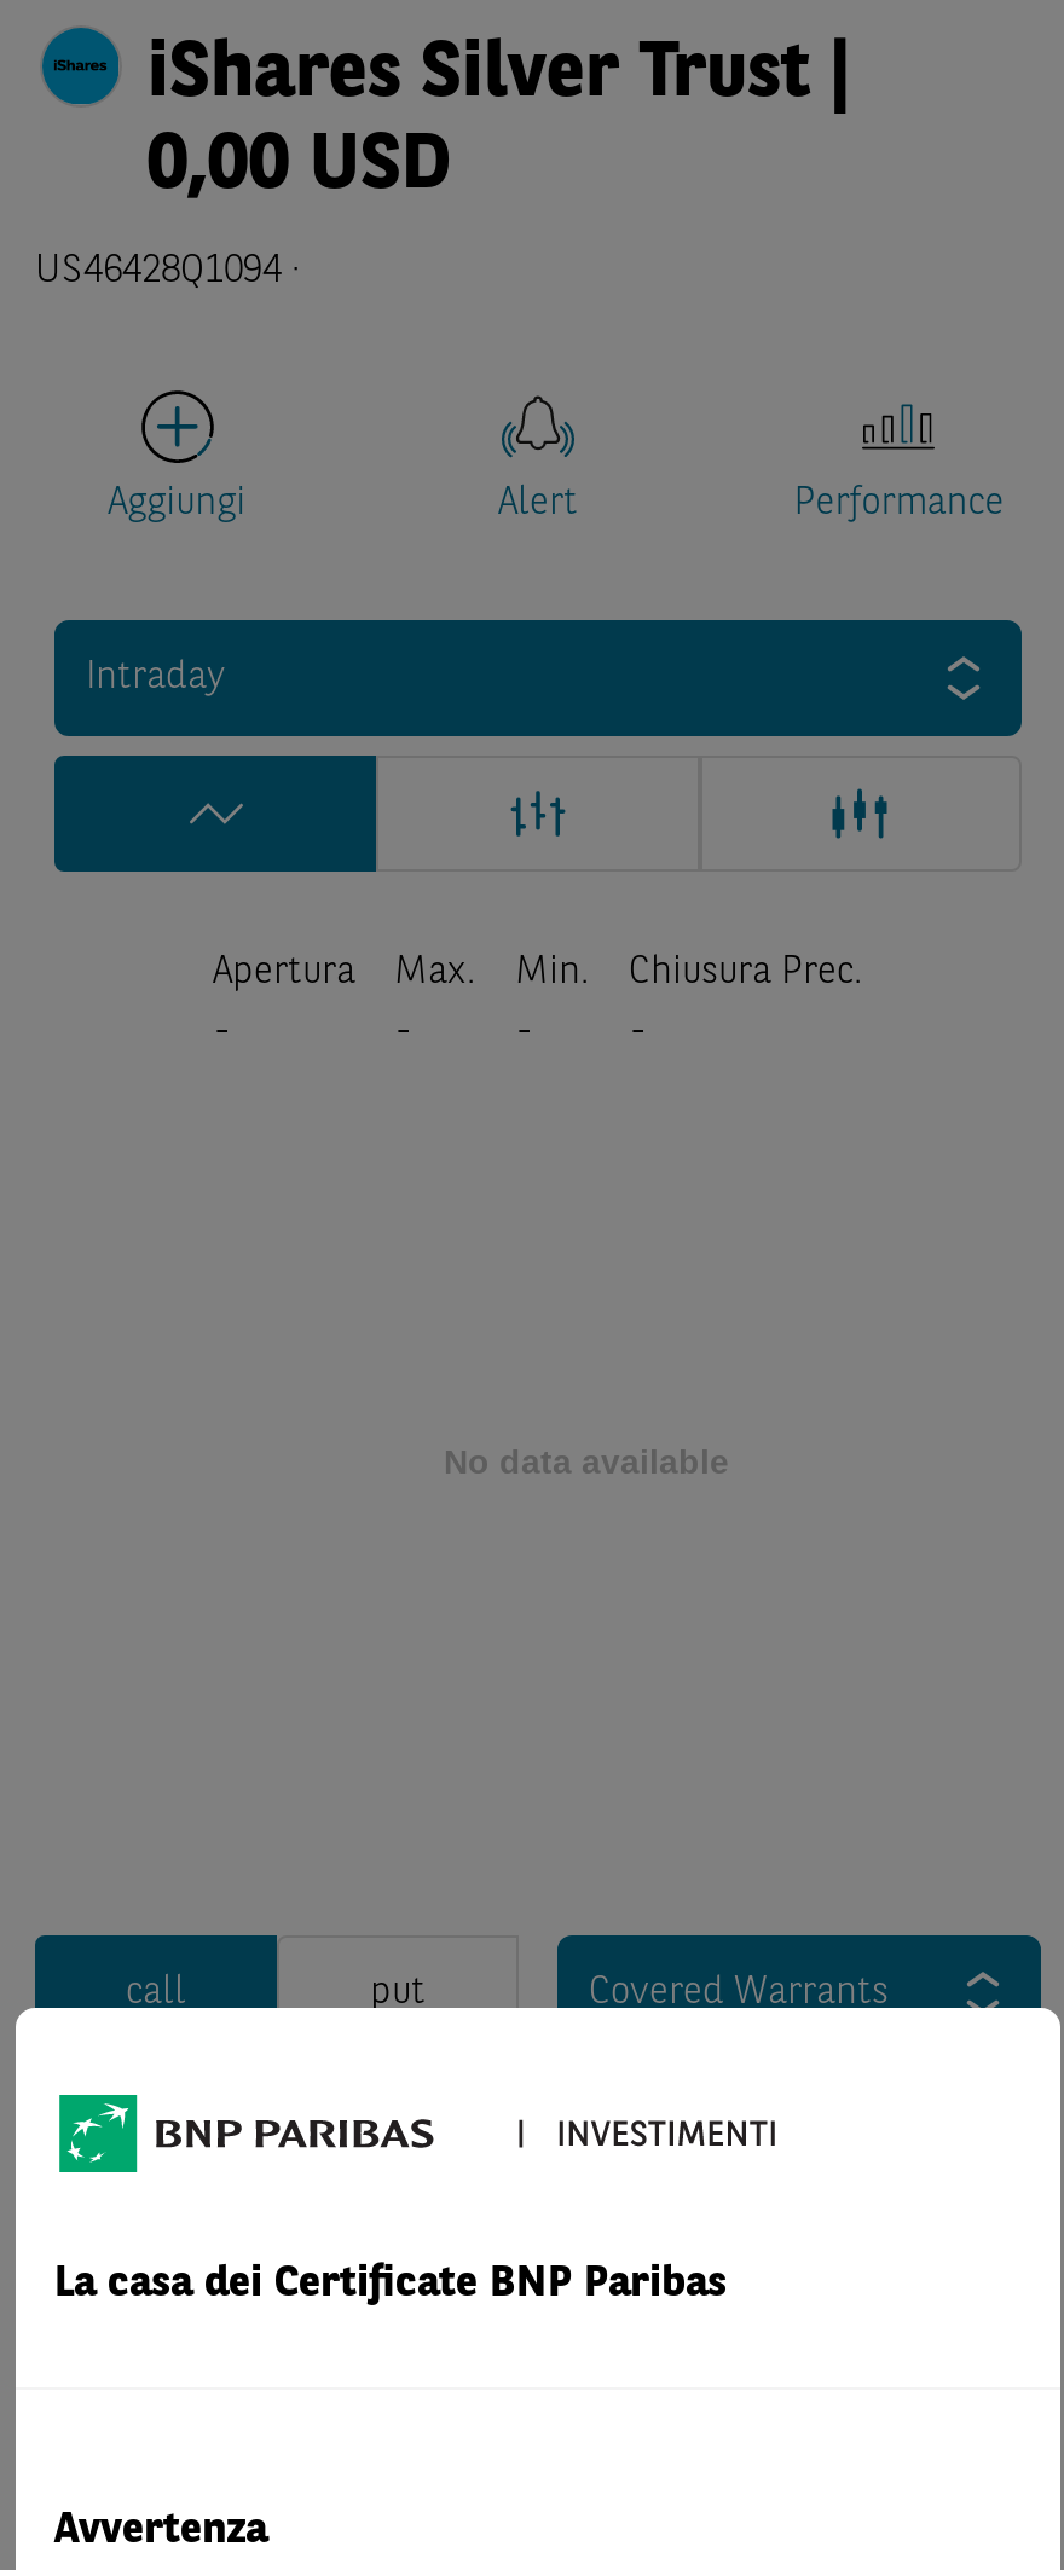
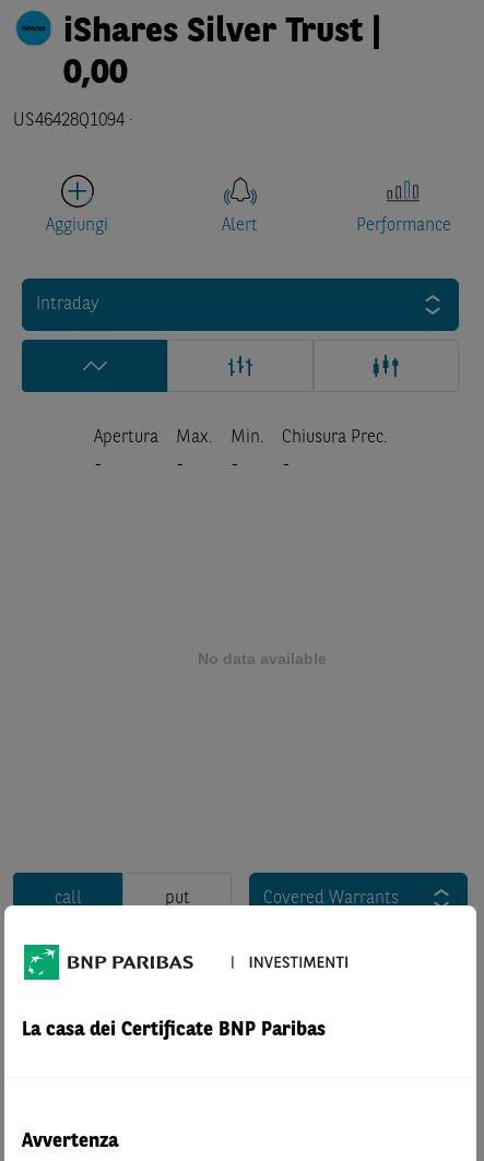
[147,129,452,206] 0,00 USD -> [64,57,128,92] 0,00

